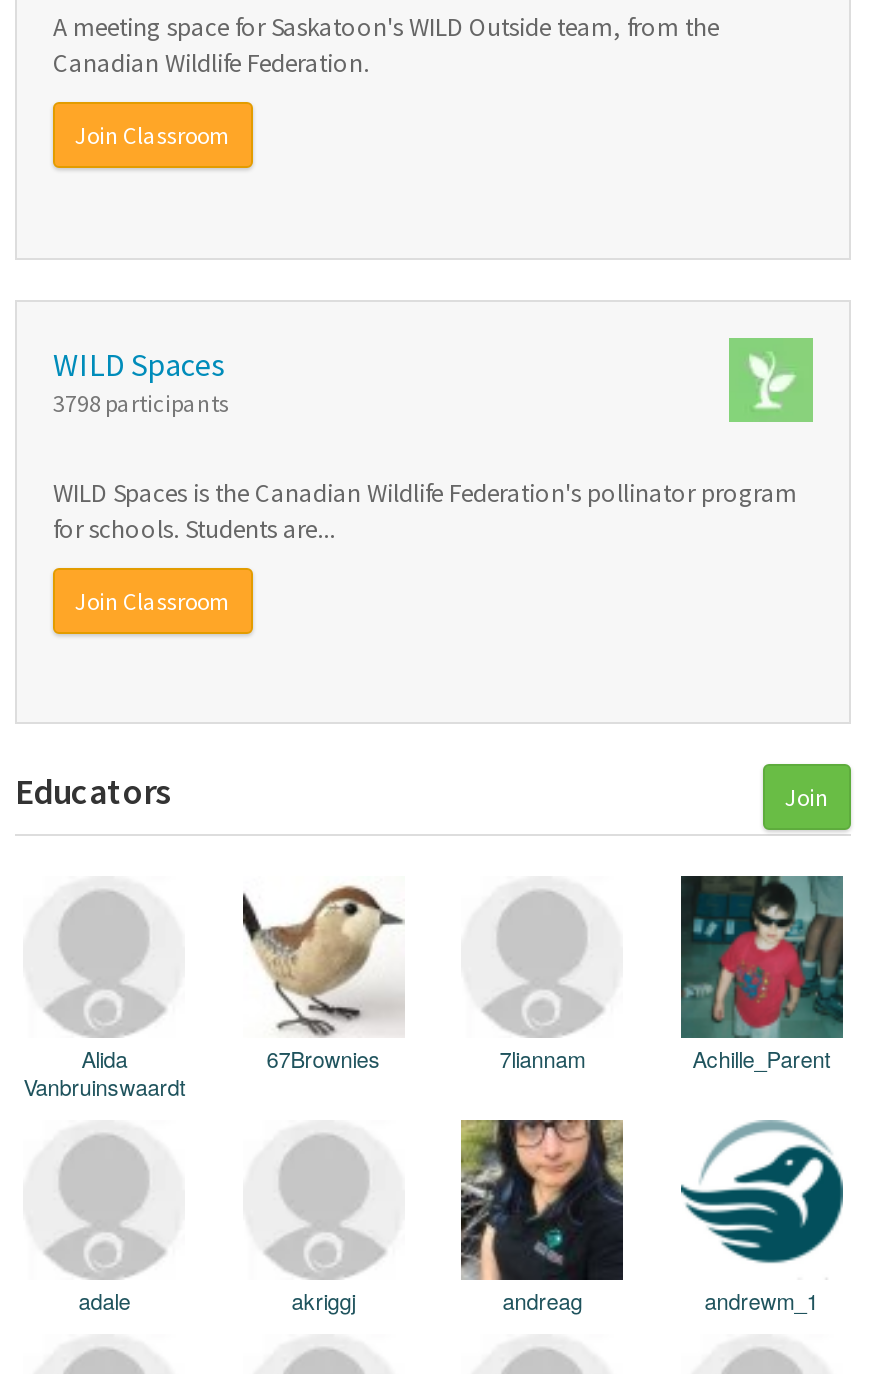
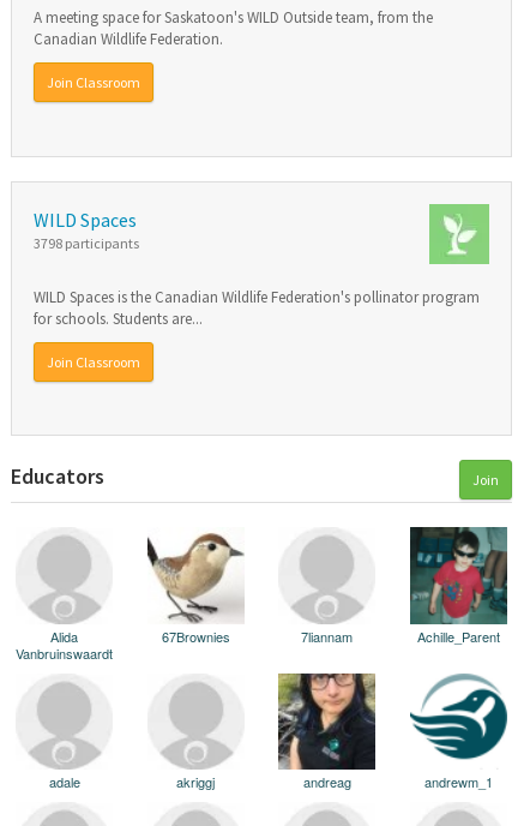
[713,338,813,438] [image] -> [428,203,490,265] [image]

